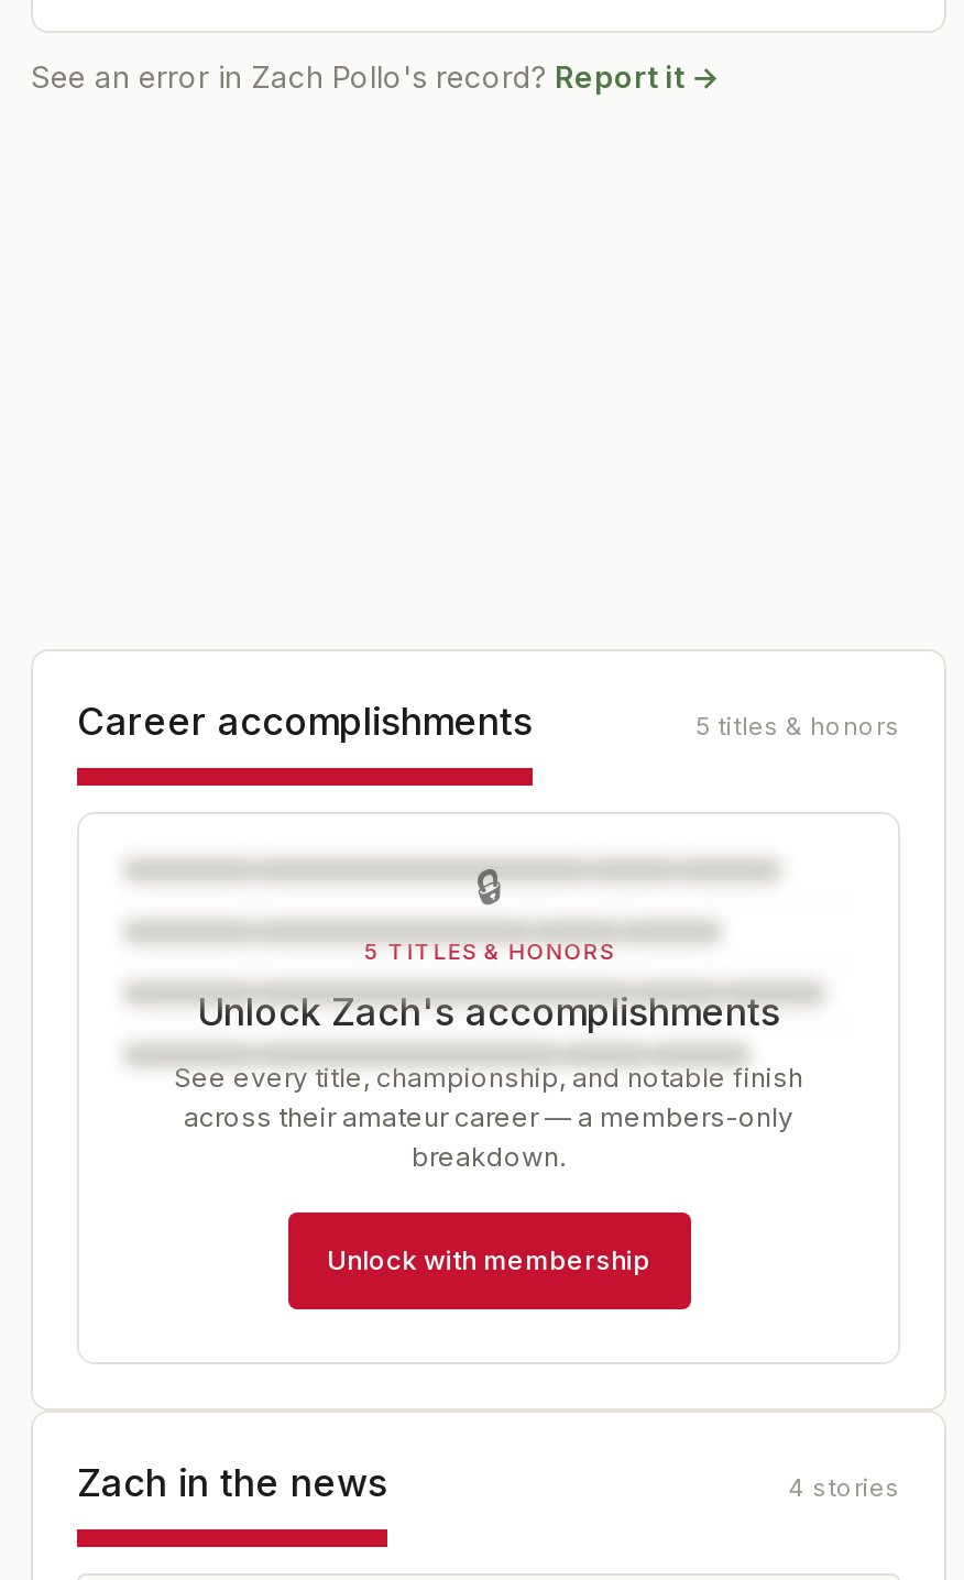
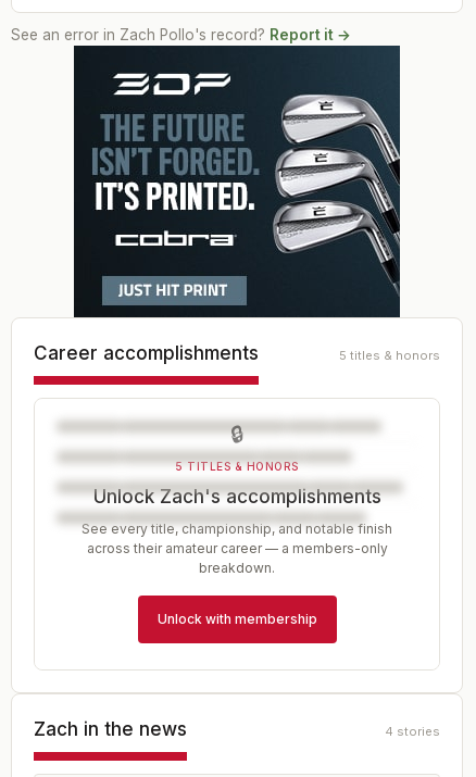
none -> [73,45,401,318] [image]

